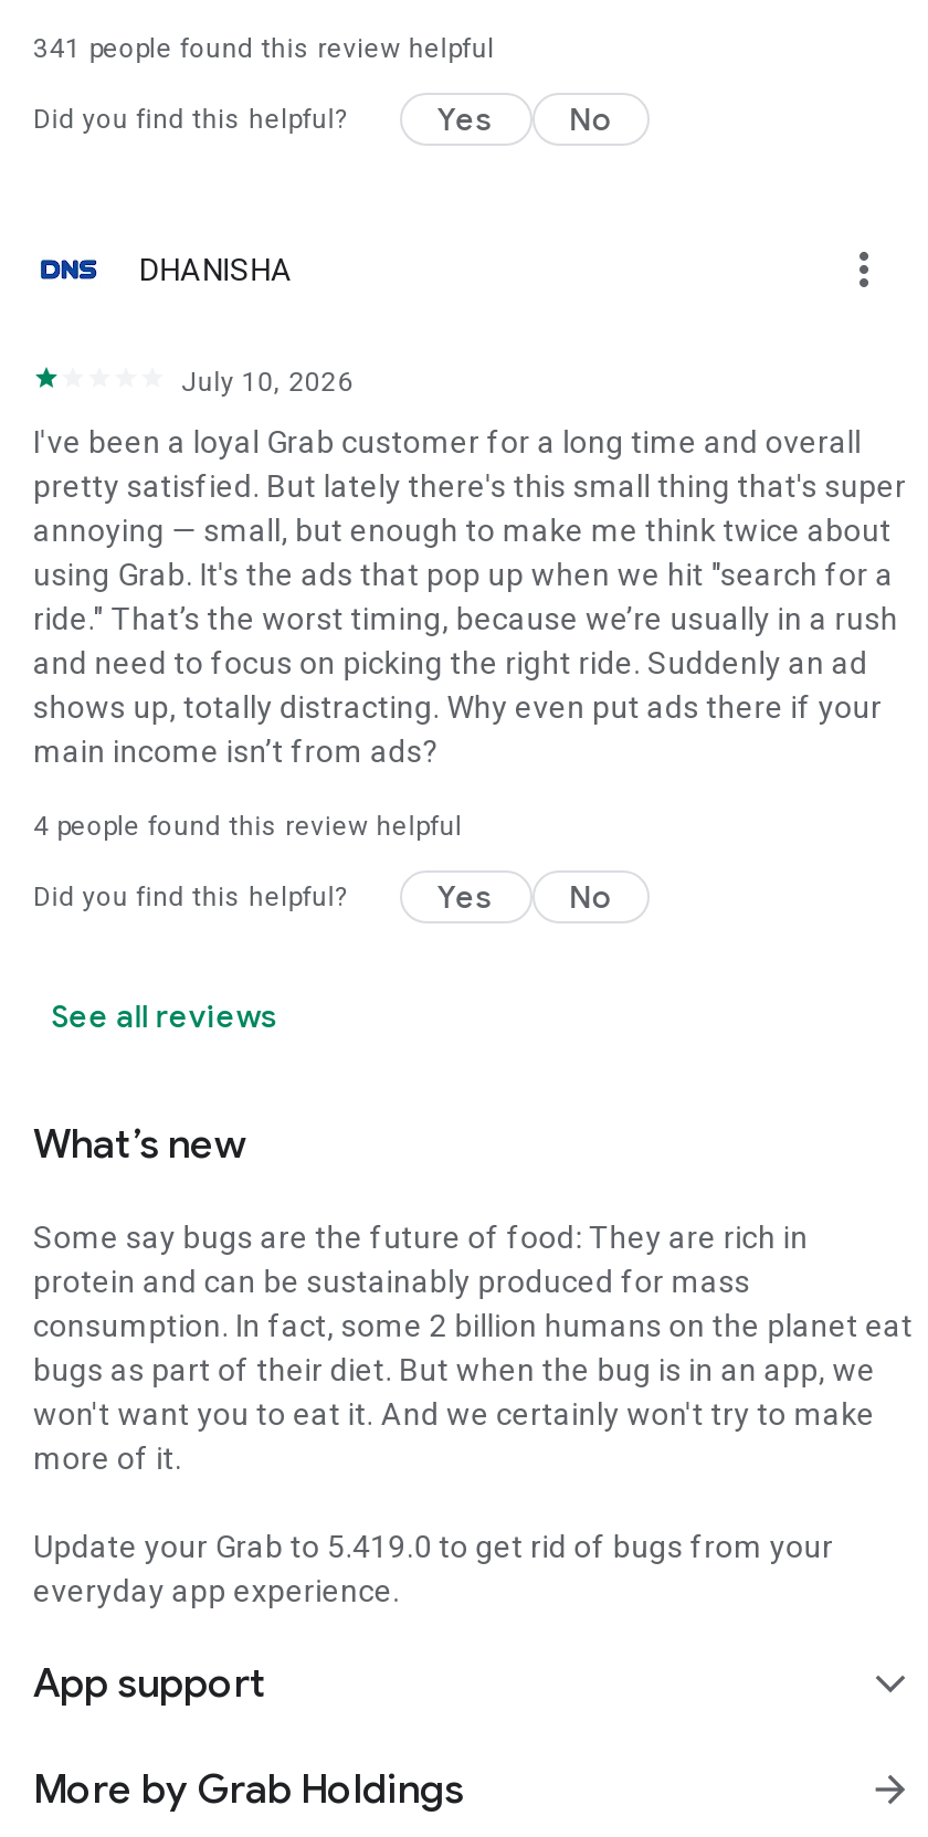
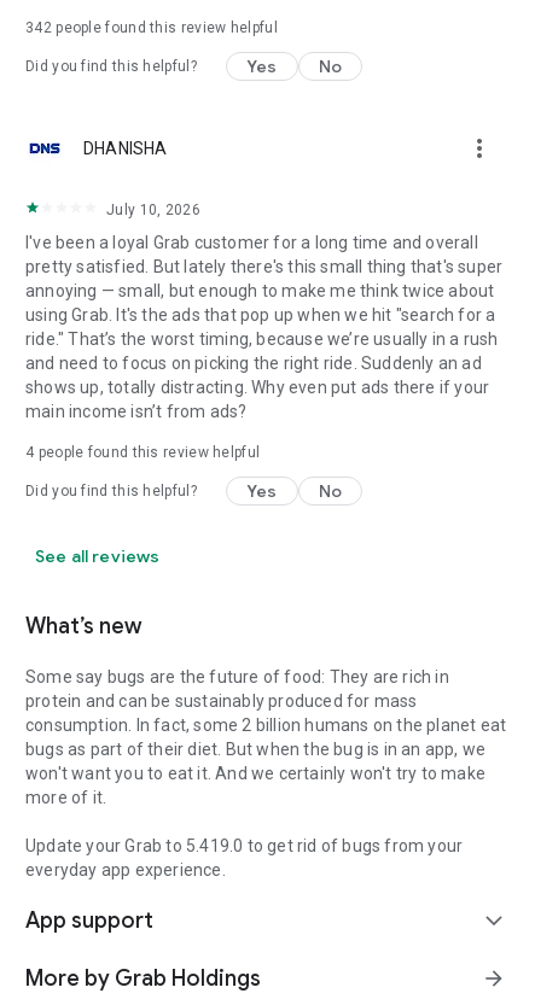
[33,33,494,64] 341 people found this review helpful -> [25,19,278,36] 342 people found this review helpful

